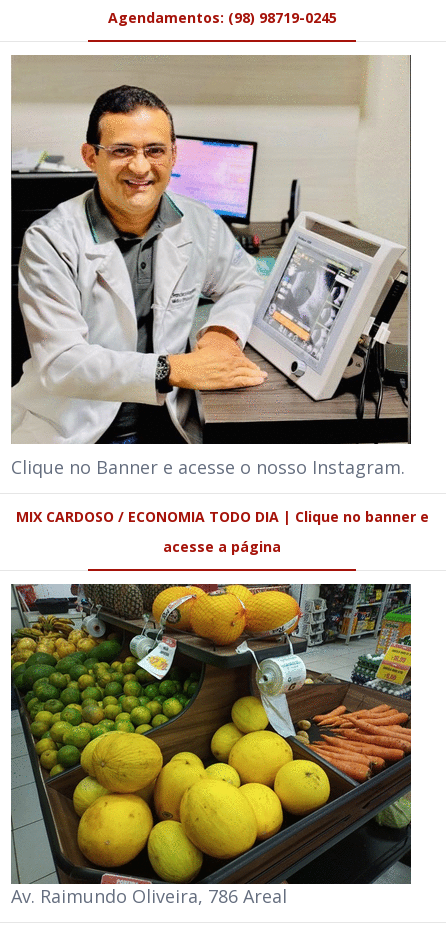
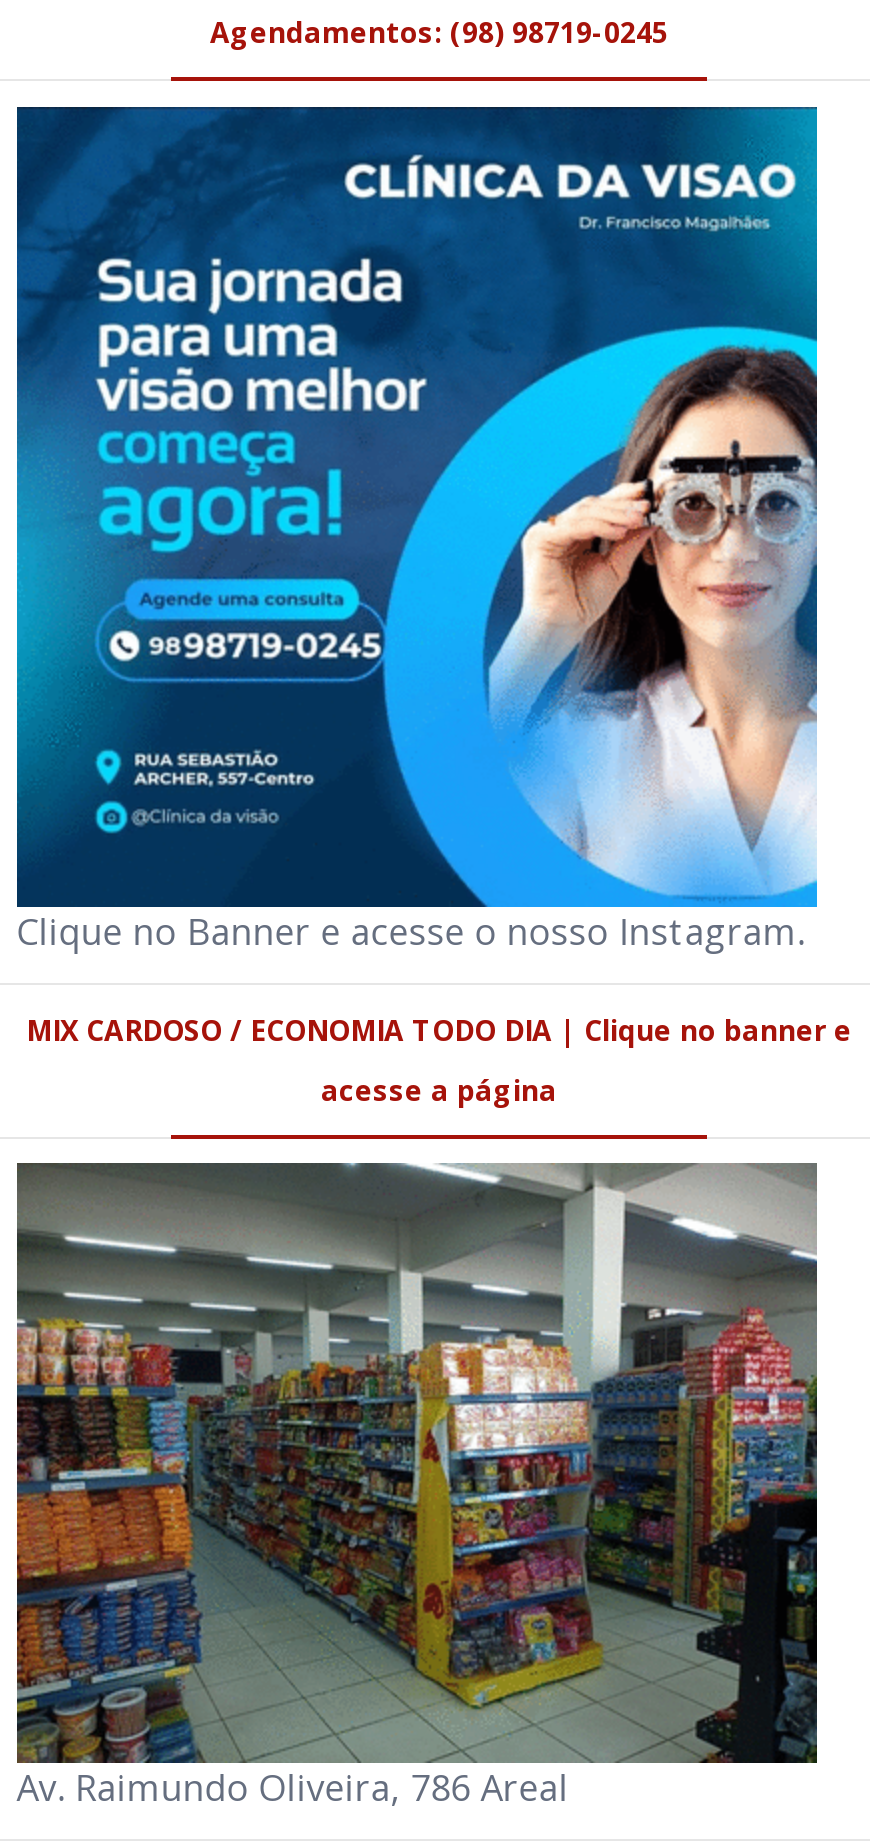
[10,55,412,456] [image] -> [15,106,819,910] [image]
[10,583,412,885] [image] -> [15,1162,819,1764] [image]

